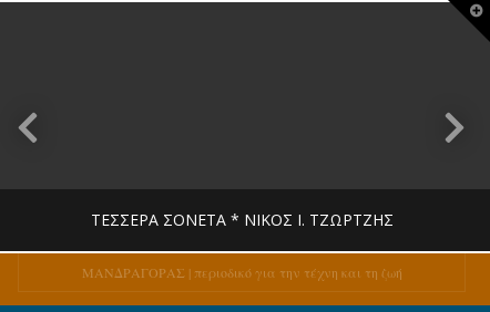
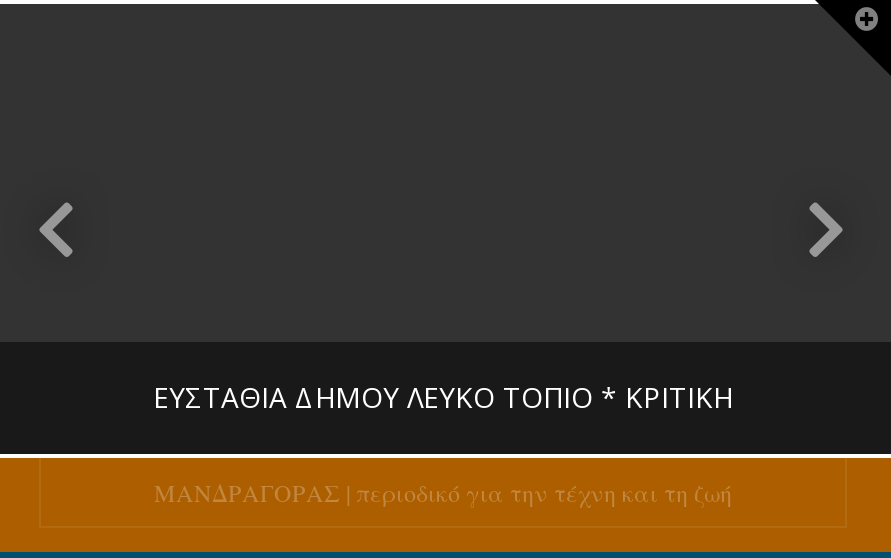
[90,209,393,230] ΤΈΣΣΕΡΑ ΣΟΝΈΤΑ * ΝΊΚΟΣ Ι. ΤΖΏΡΤΖΗΣ -> [153,378,733,416] ΕΥΣΤΑΘΊΑ ΔΉΜΟΥ ΛΕΥΚΟ ΤΟΠΙΟ * ΚΡΙΤΙΚΉ

